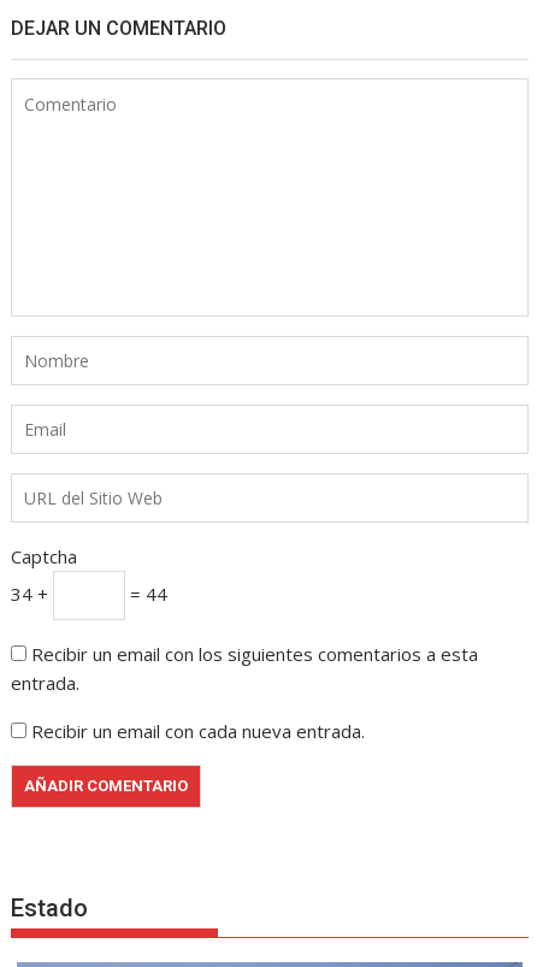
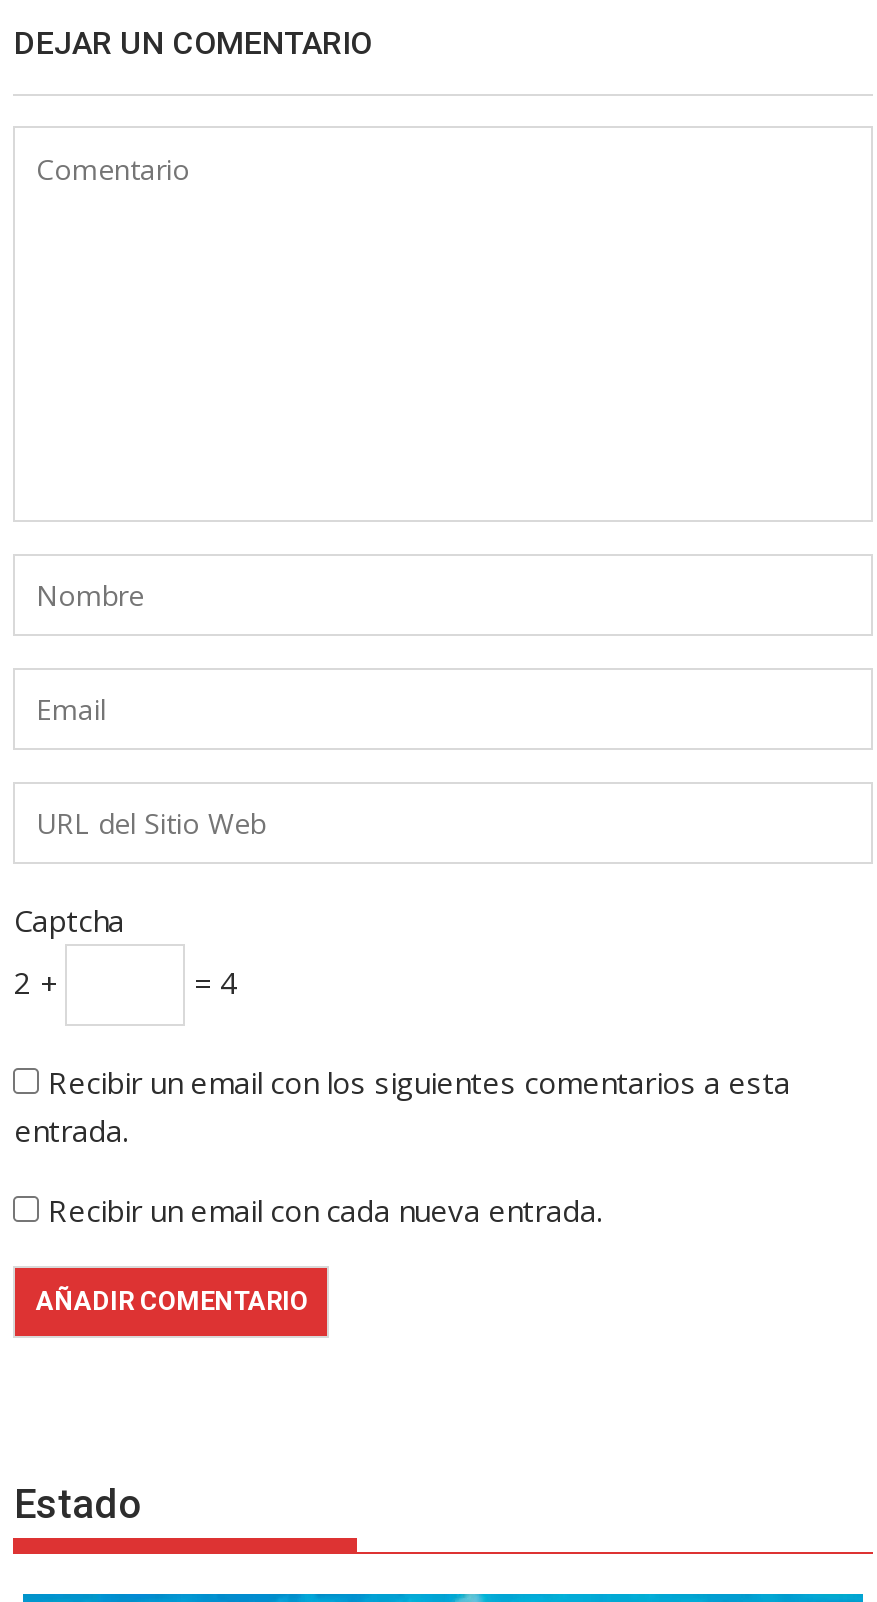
[11,581,54,605] 34 + -> [14,961,66,1001] 2 +
[126,581,168,605] = 44 -> [186,961,238,1001] = 4

